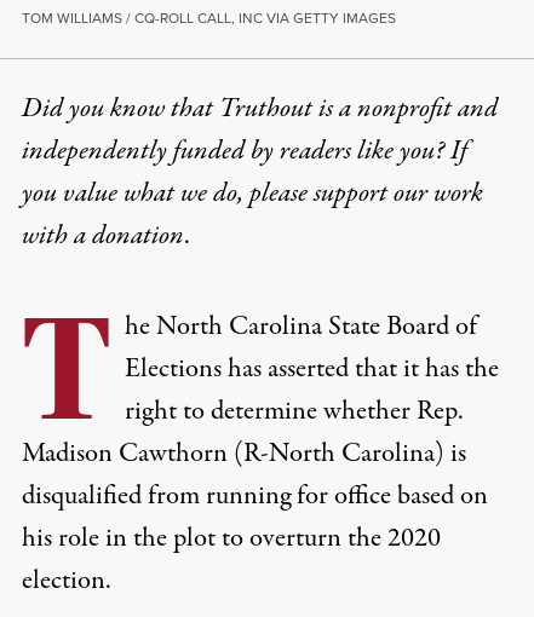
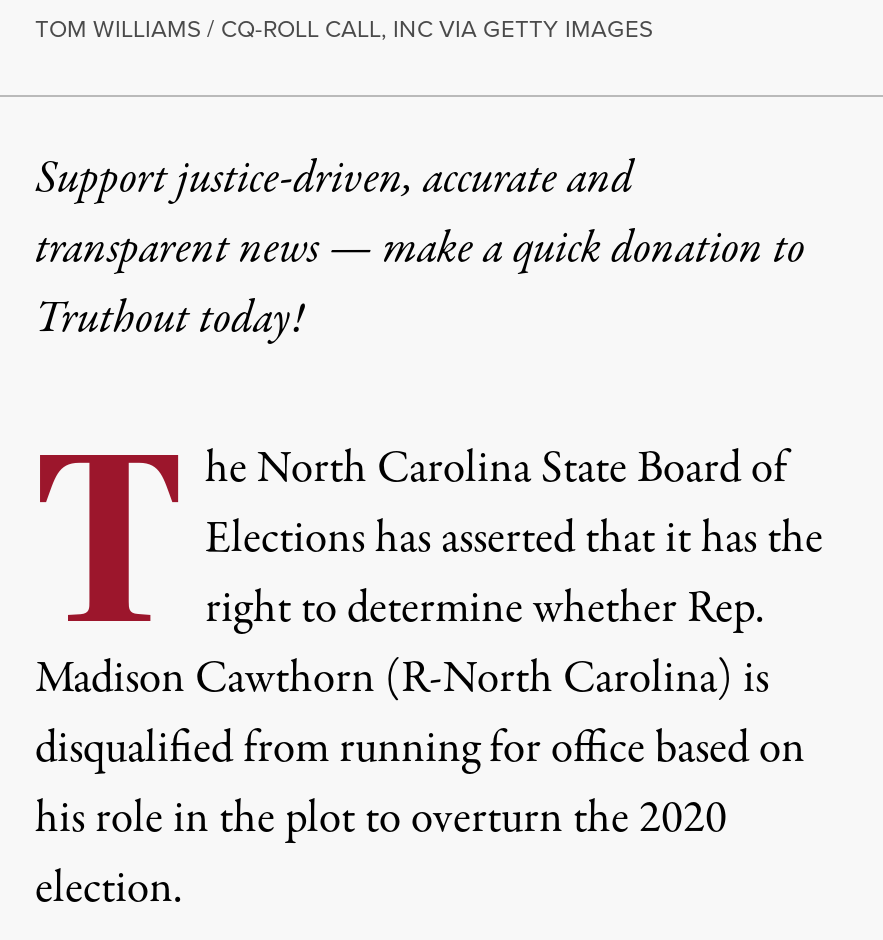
[22,90,498,256] Did you know that Truthout is a nonprofit and | independently funded by readers like you? If | you value what we do, please support our work | with a donation. -> [35,148,805,352] Support justice-driven, accurate and | transparent news — make a quick donation to | Truthout today!

